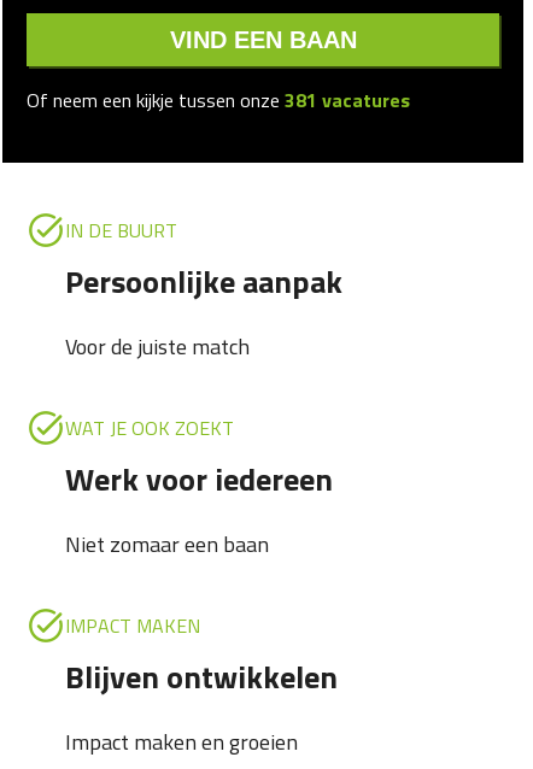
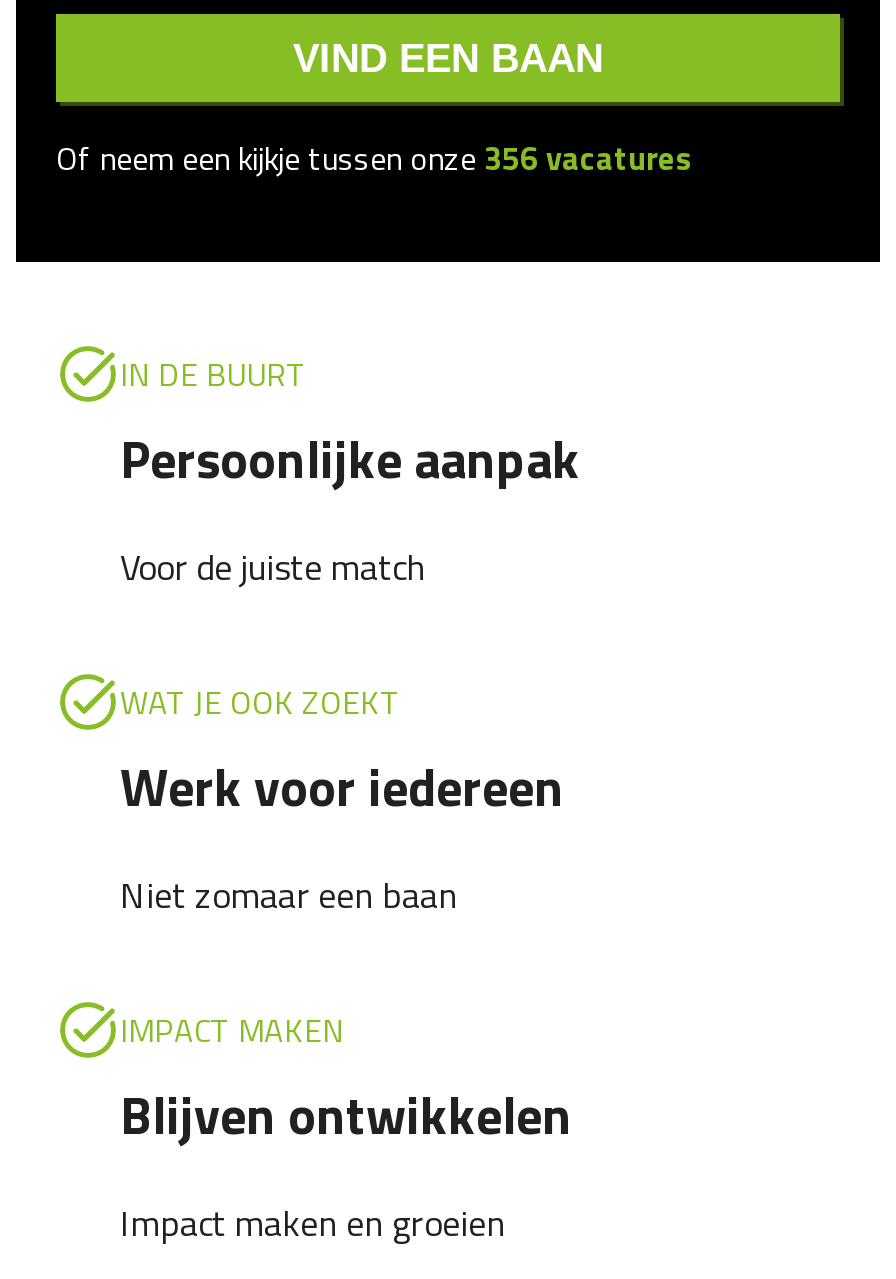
[27,86,410,115] Of neem een kijkje tussen onze 381 vacatures -> [56,135,692,183] Of neem een kijkje tussen onze 356 vacatures

